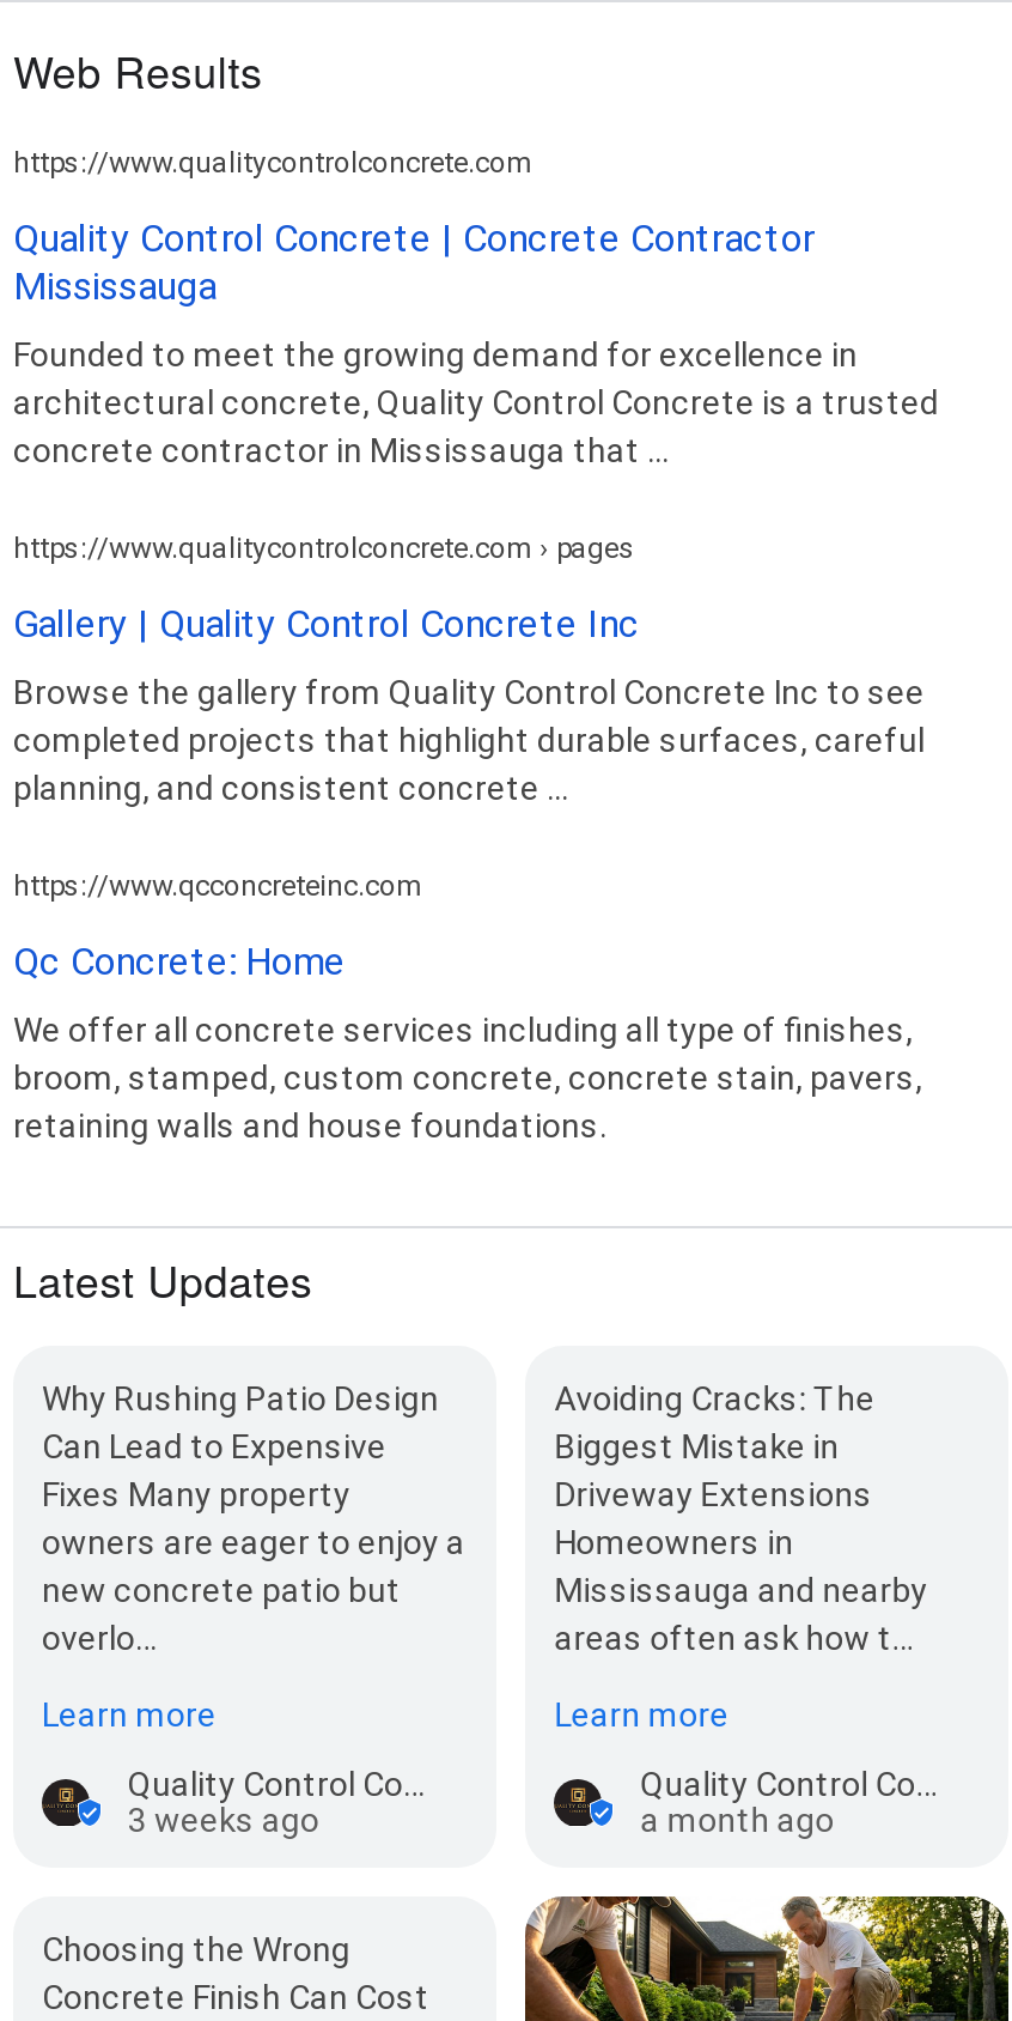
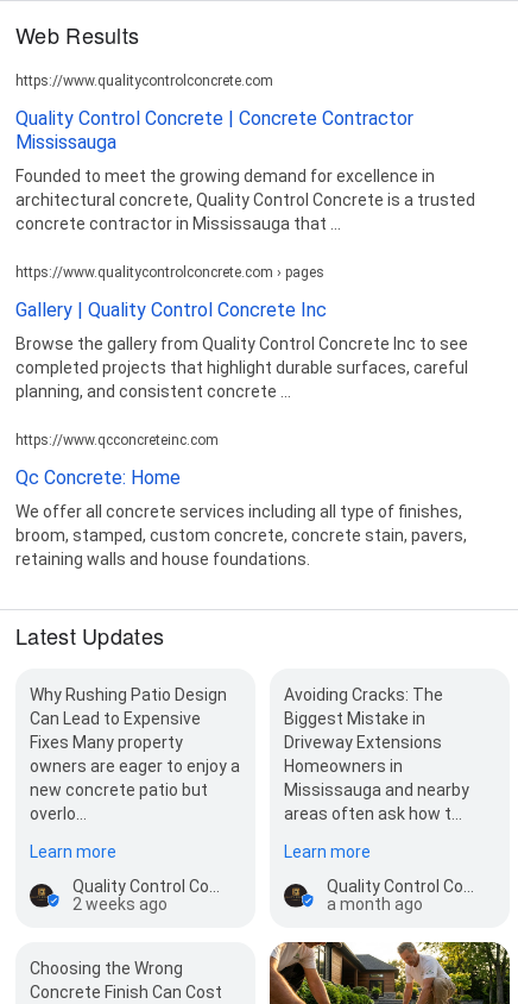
[128,1800,319,1838] 3 weeks ago -> [72,894,168,913] 2 weeks ago

